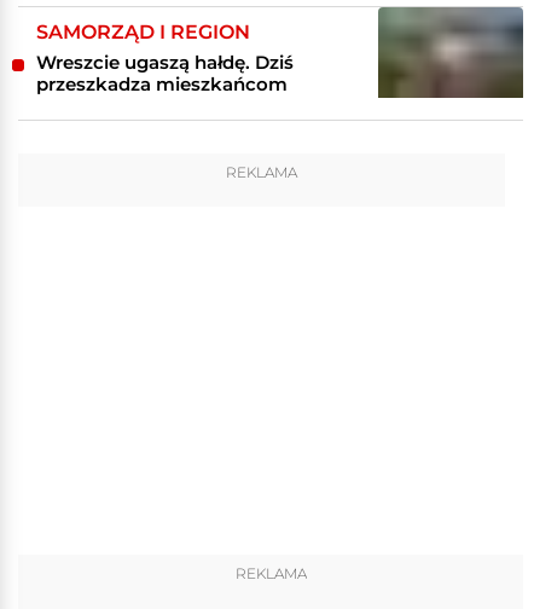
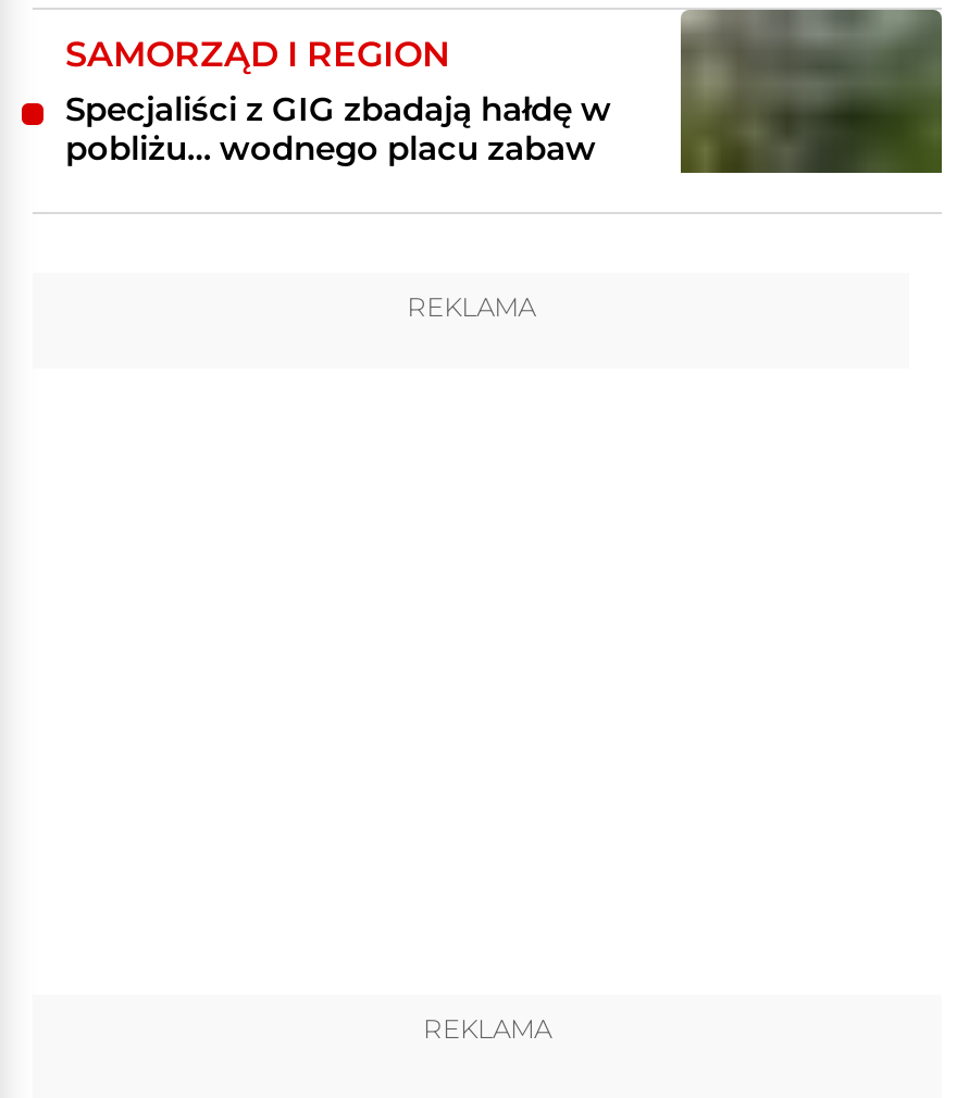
[379,7,523,98] [image] -> [681,10,942,173] [image]
[36,51,294,95] Wreszcie ugaszą hałdę. Dziś | przeszkadza mieszkańcom -> [65,88,611,168] Specjaliści z GIG zbadają hałdę w | pobliżu… wodnego placu zabaw

